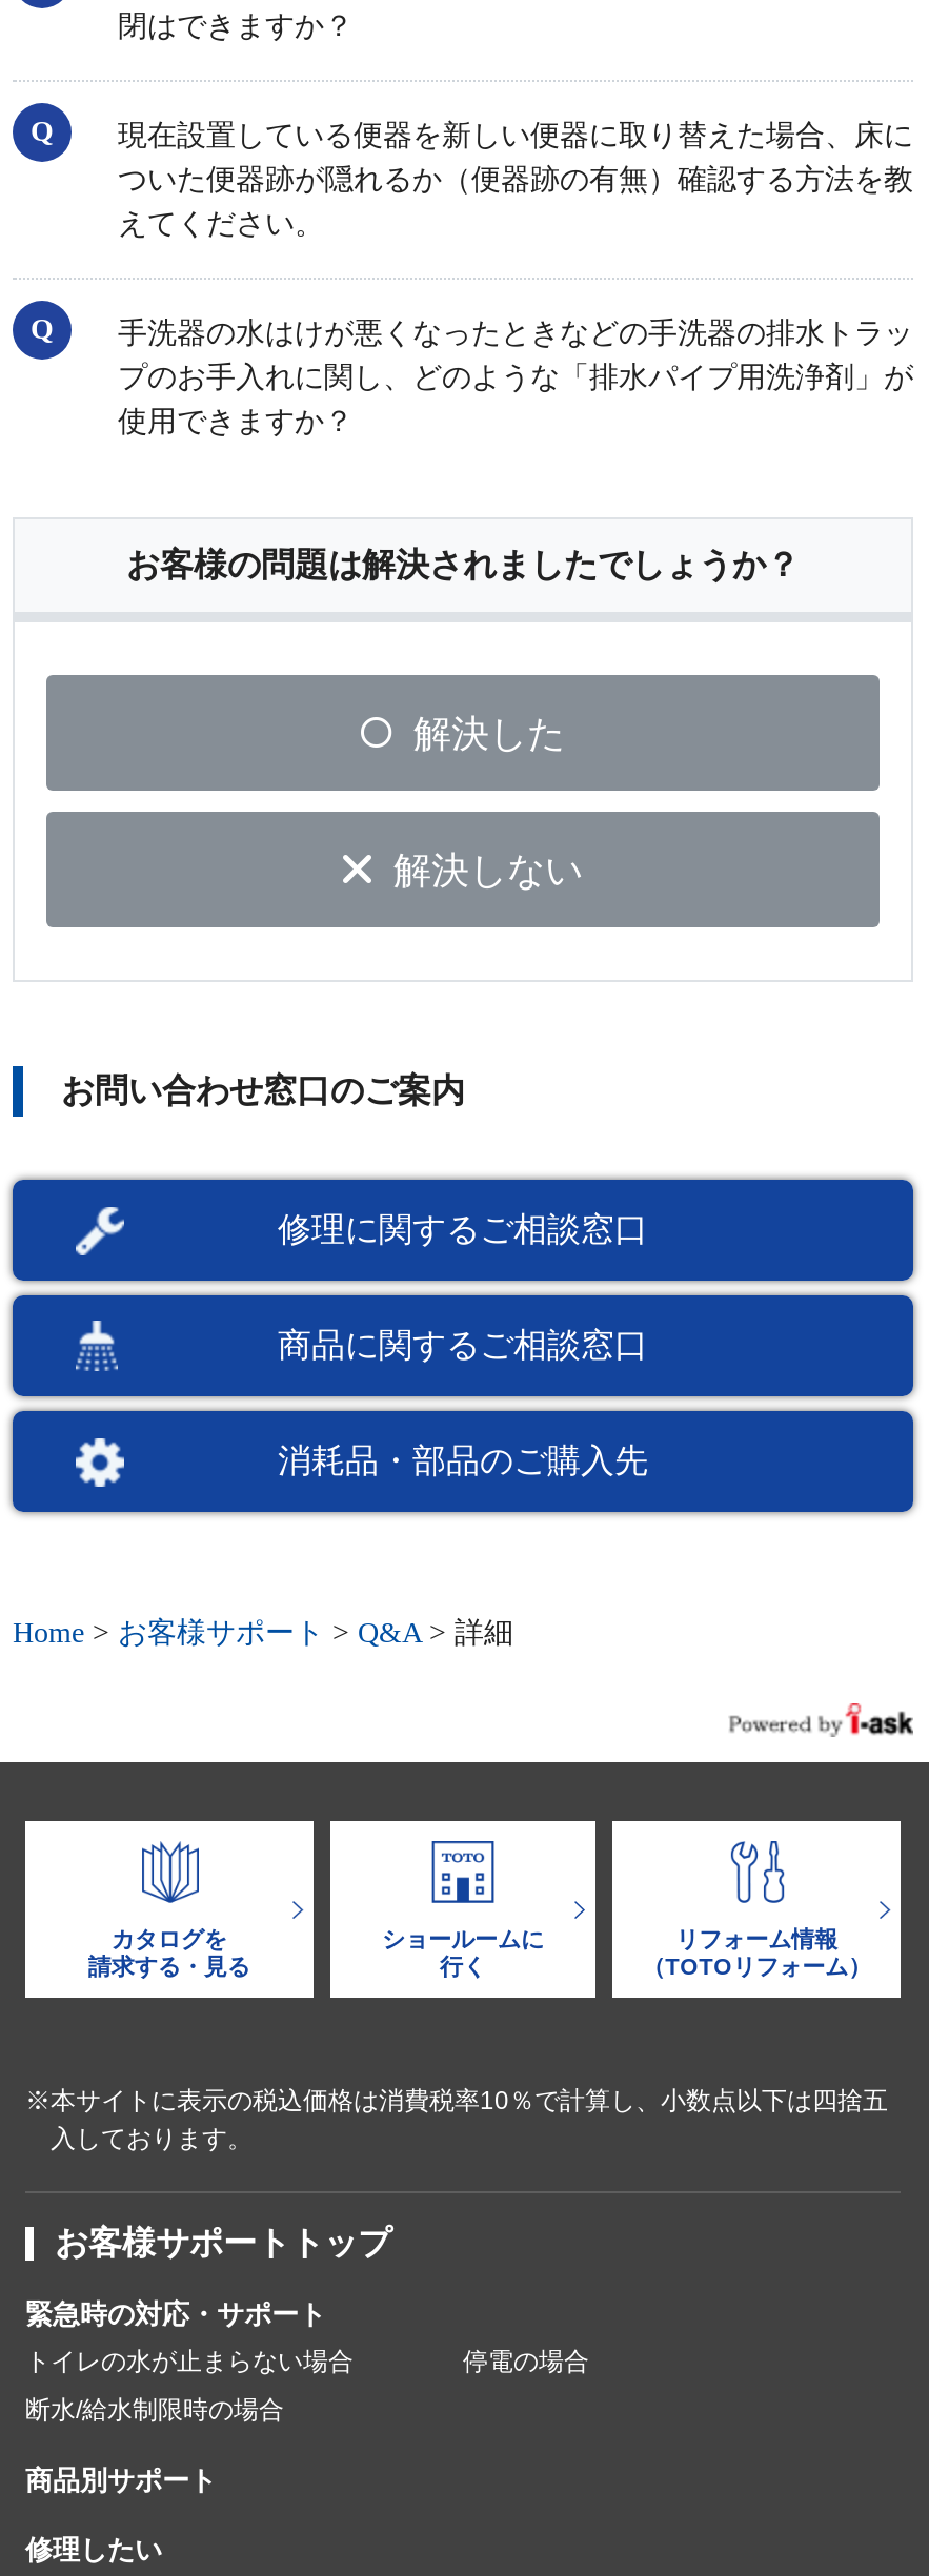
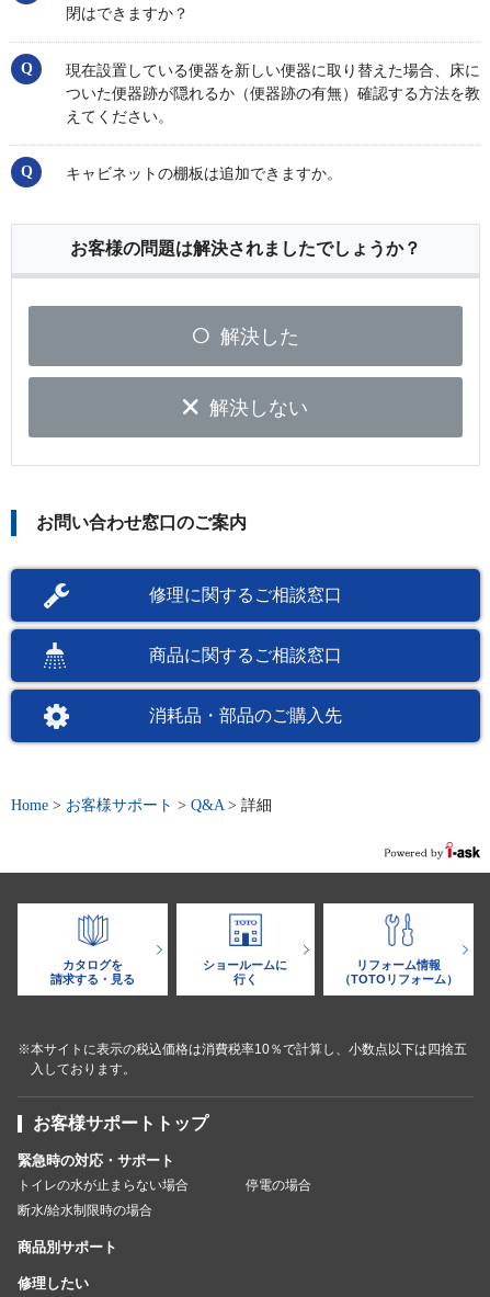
[118,318,913,438] 手洗器の水はけが悪くなったときなどの手洗器の排水トラッ | プのお手入れに関し、どのような「排水パイプ用洗浄剤」が | 使用できますか？ -> [66,166,342,182] キャビネットの棚板は追加できますか。

